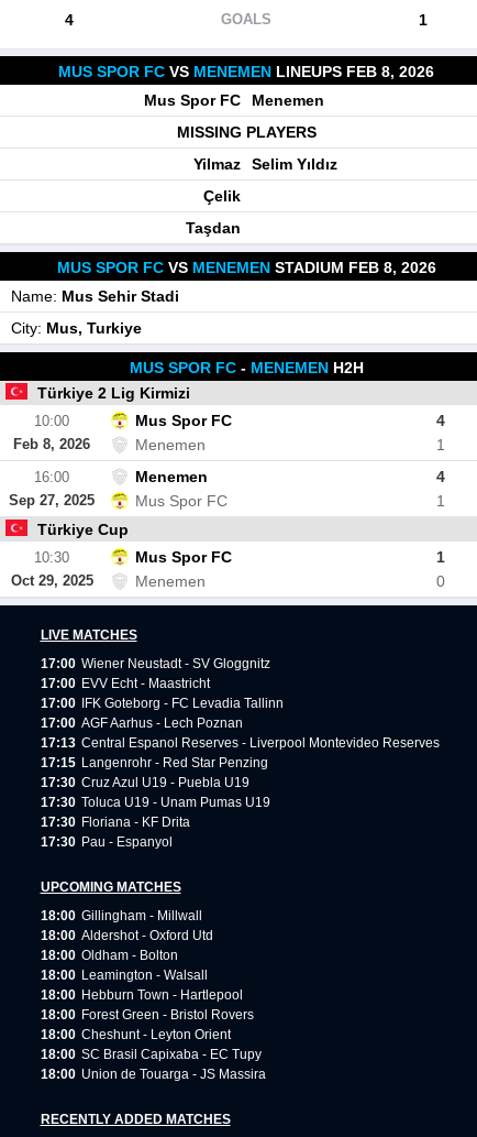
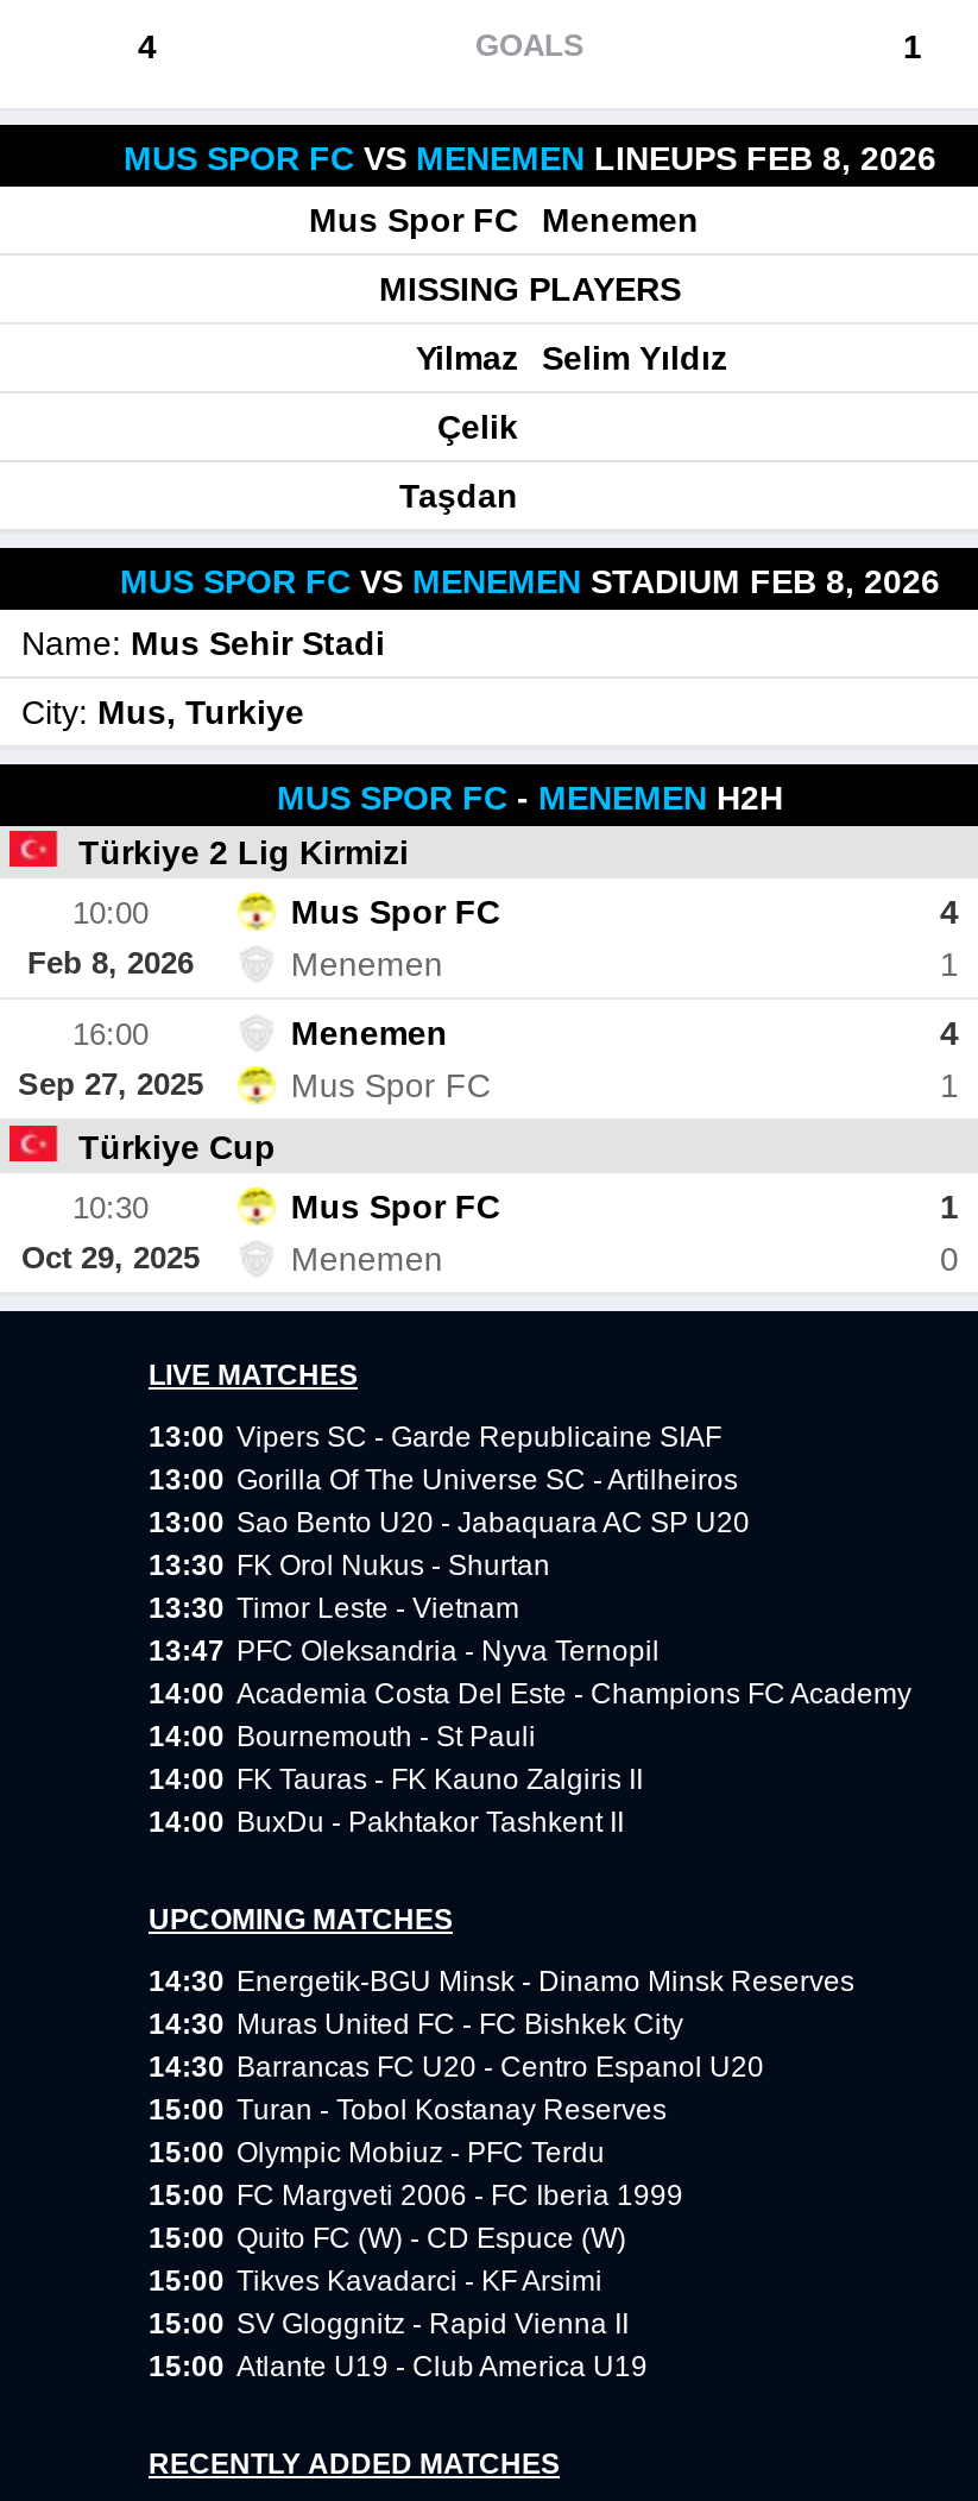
[40,656,439,850] 17:00 Wiener Neustadt - SV Gloggnitz | 17:00 EVV Echt - Maastricht | 17:00 IFK Goteborg - FC Levadia Tallinn | 17:00 AGF Aarhus - Lech Poznan | 17:13 Central Espanol Reserves - Liverpool Montevideo Reserves | 17:15 Langenrohr - Red Star Penzing | 17:30 Cruz Azul U19 - Puebla U19 | 17:30 Toluca U19 - Unam Pumas U19 | 17:30 Floriana - KF Drita | 17:30 Pau - Espanyol -> [149,1421,911,1839] 13:00 Vipers SC - Garde Republicaine SIAF | 13:00 Gorilla Of The Universe SC - Artilheiros | 13:00 Sao Bento U20 - Jabaquara AC SP U20 | 13:30 FK Orol Nukus - Shurtan | 13:30 Timor Leste - Vietnam | 13:47 PFC Oleksandria - Nyva Ternopil | 14:00 Academia Costa Del Este - Champions FC Academy | 14:00 Bournemouth - St Pauli | 14:00 FK Tauras - FK Kauno Zalgiris II | 14:00 BuxDu - Pakhtakor Tashkent II
[40,908,265,1082] 18:00 Gillingham - Millwall | 18:00 Aldershot - Oxford Utd | 18:00 Oldham - Bolton | 18:00 Leamington - Walsall | 18:00 Hebburn Town - Hartlepool | 18:00 Forest Green - Bristol Rovers | 18:00 Cheshunt - Leyton Orient | 18:00 SC Brasil Capixaba - EC Tupy | 18:00 Union de Touarga - JS Massira -> [149,1965,854,2384] 14:30 Energetik-BGU Minsk - Dinamo Minsk Reserves | 14:30 Muras United FC - FC Bishkek City | 14:30 Barrancas FC U20 - Centro Espanol U20 | 15:00 Turan - Tobol Kostanay Reserves | 15:00 Olympic Mobiuz - PFC Terdu | 15:00 FC Margveti 2006 - FC Iberia 1999 | 15:00 Quito FC (W) - CD Espuce (W) | 15:00 Tikves Kavadarci - KF Arsimi | 15:00 SV Gloggnitz - Rapid Vienna II | 15:00 Atlante U19 - Club America U19

